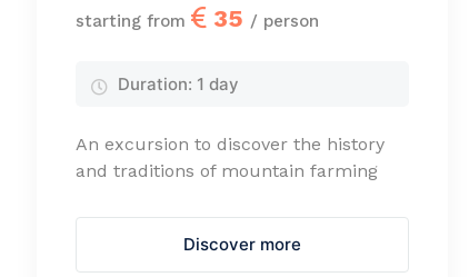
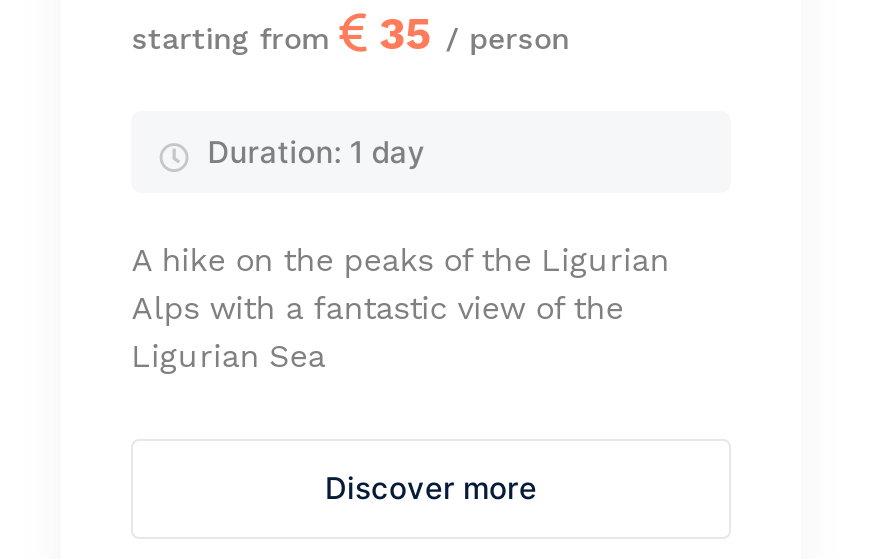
[76,134,385,181] An excursion to discover the history | and traditions of mountain farming -> [131,240,669,374] A hike on the peaks of the Ligurian | Alps with a fantastic view of the | Ligurian Sea

